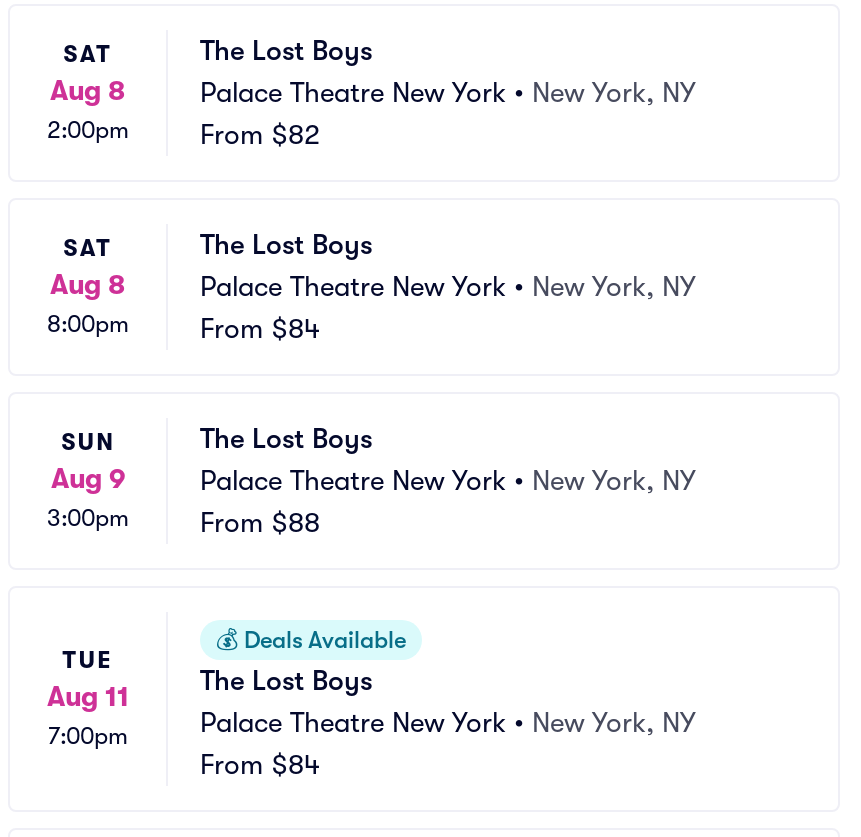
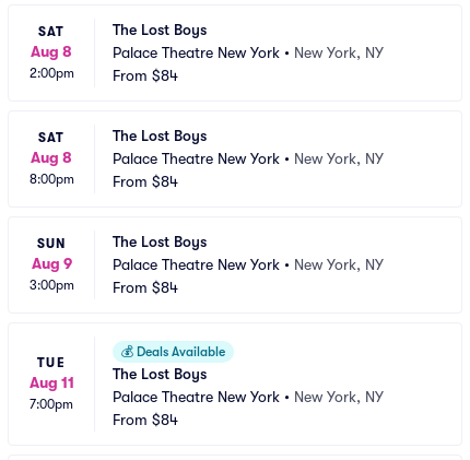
[200,118,320,150] From $82 -> [113,67,178,84] From $84
[200,506,320,538] From $88 -> [113,279,178,296] From $84

